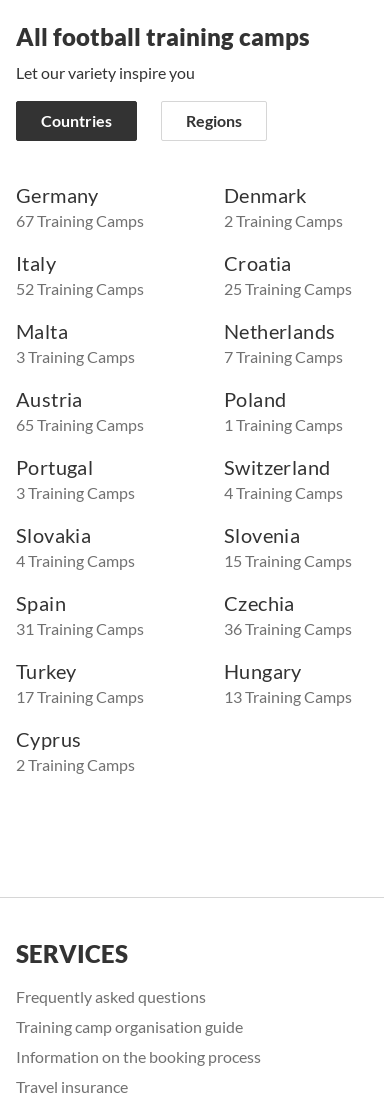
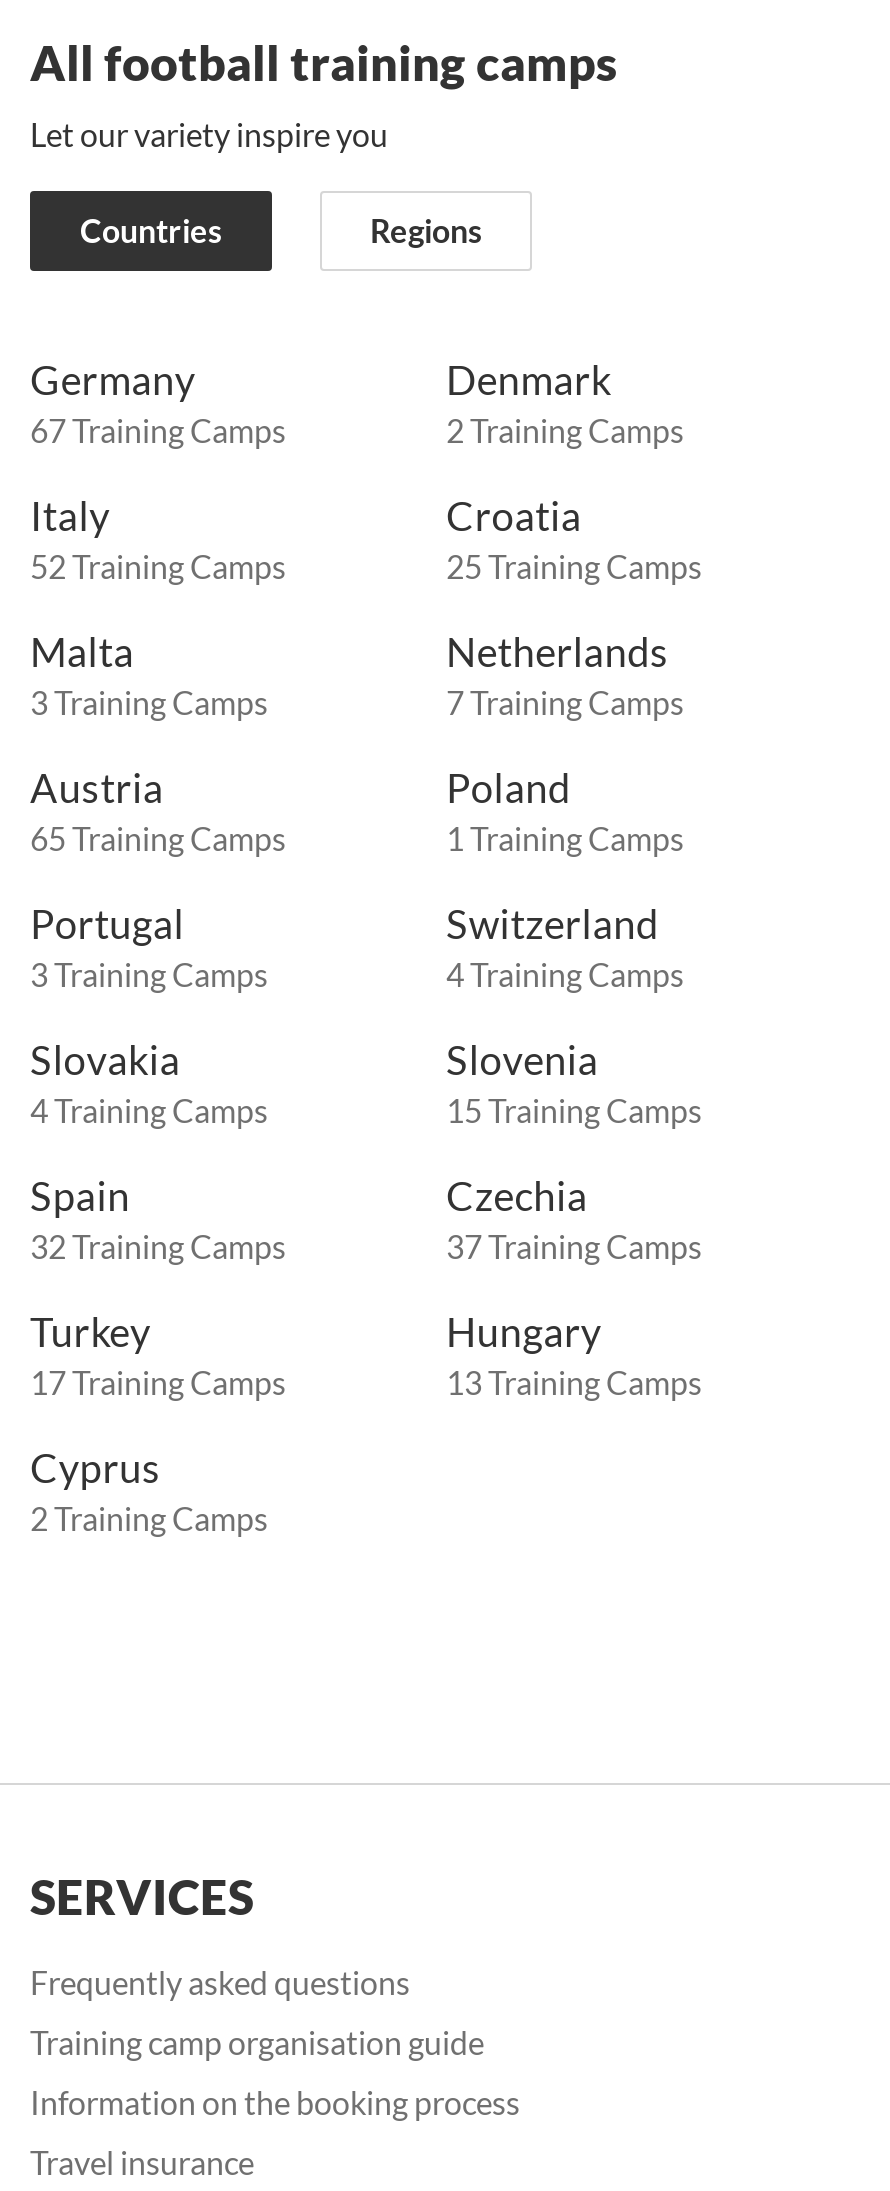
[16,619,144,638] 31 Training Camps -> [30,1227,286,1265] 32 Training Camps
[224,619,352,638] 36 Training Camps -> [446,1227,702,1265] 37 Training Camps

